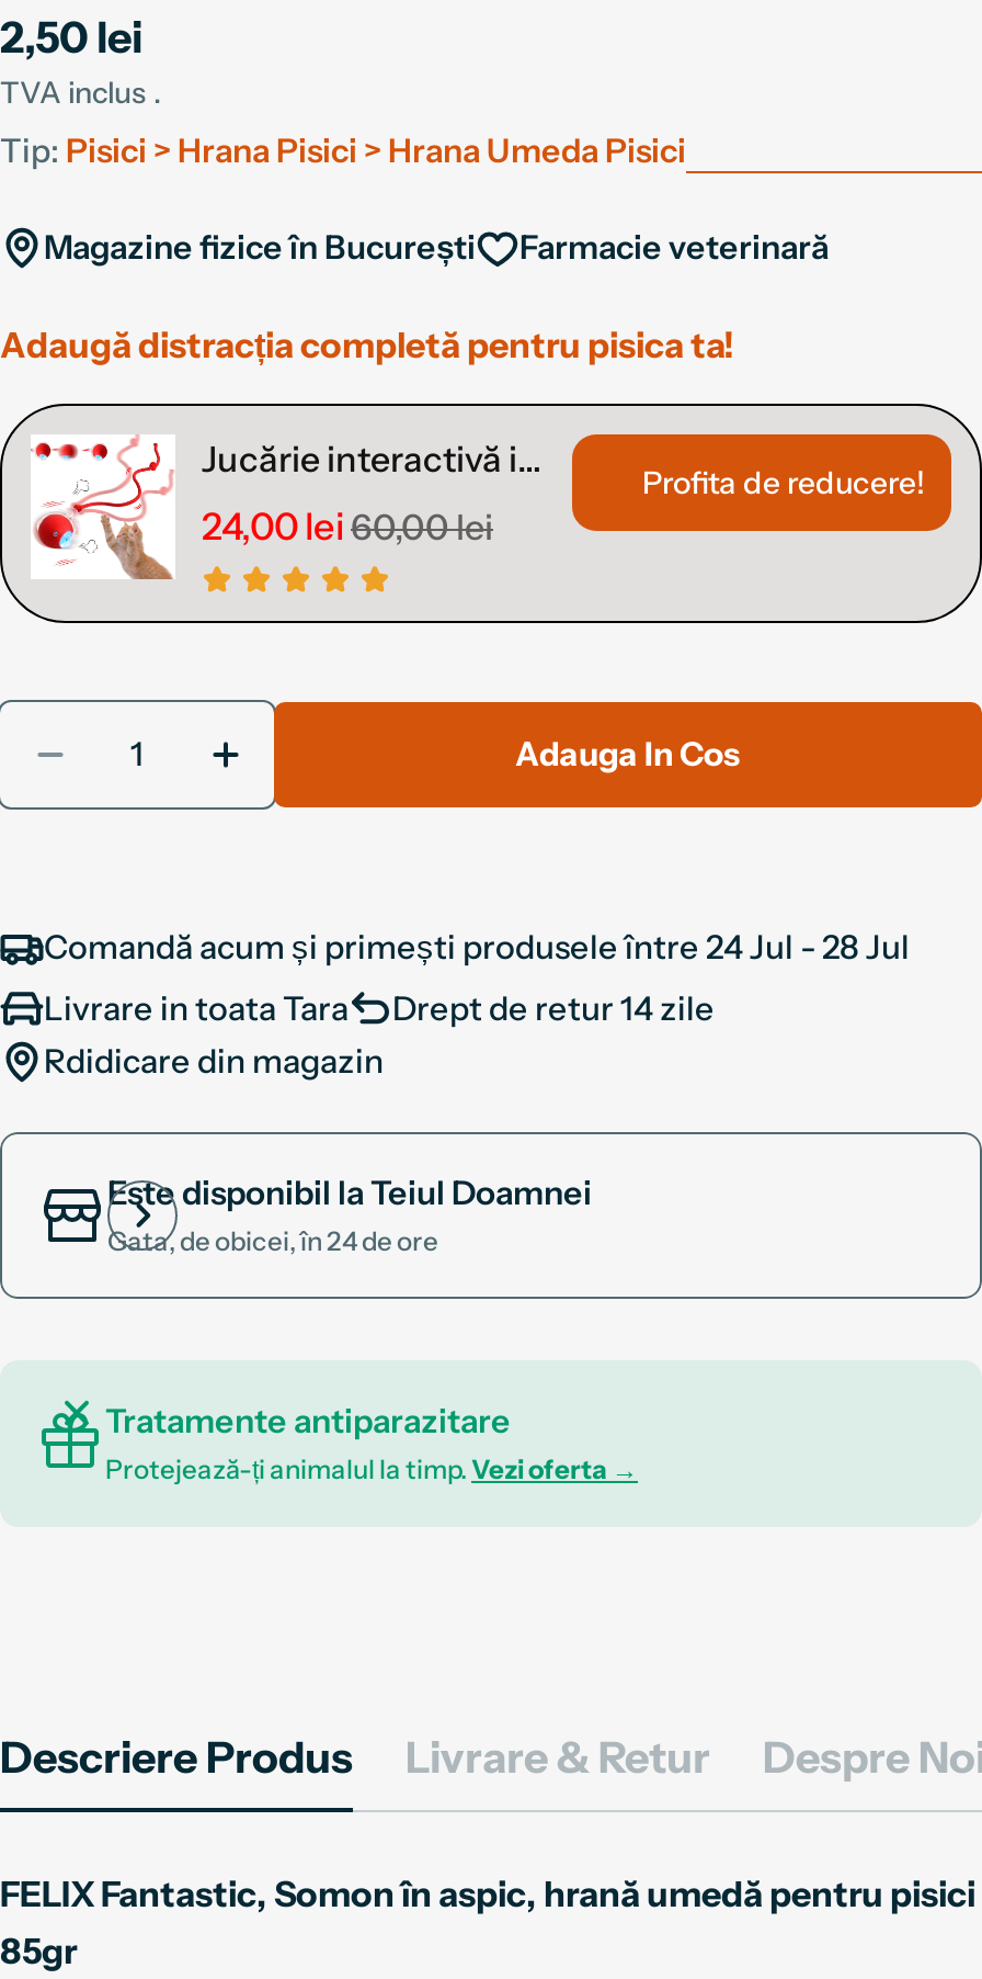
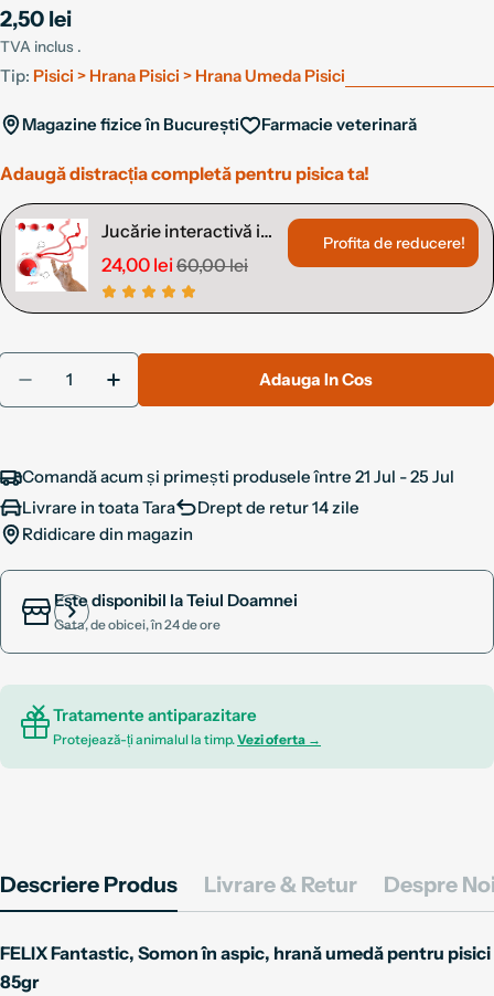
[44,926,910,968] Comandă acum și primești produsele între 24 Jul - 28 Jul -> [22,466,454,487] Comandă acum și primești produsele între 21 Jul - 25 Jul

